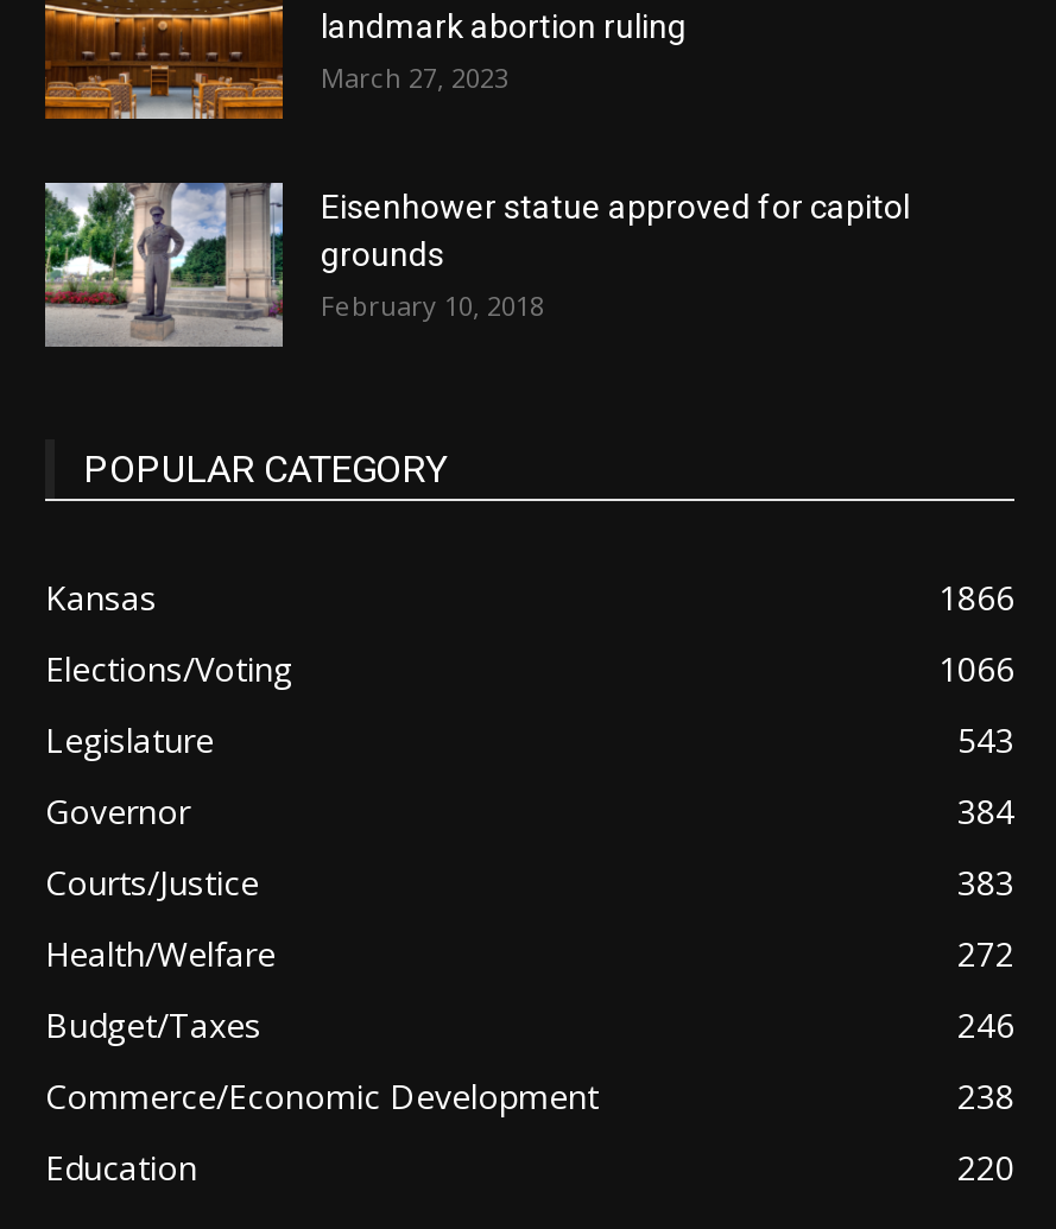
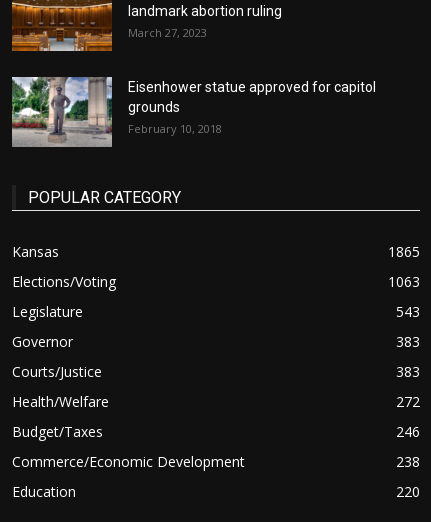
[938,575,1014,620] 1866 -> [388,242,420,261] 1865
[938,646,1014,691] 1066 -> [388,272,420,291] 1063
[957,788,1014,834] 384 -> [396,332,420,351] 383

